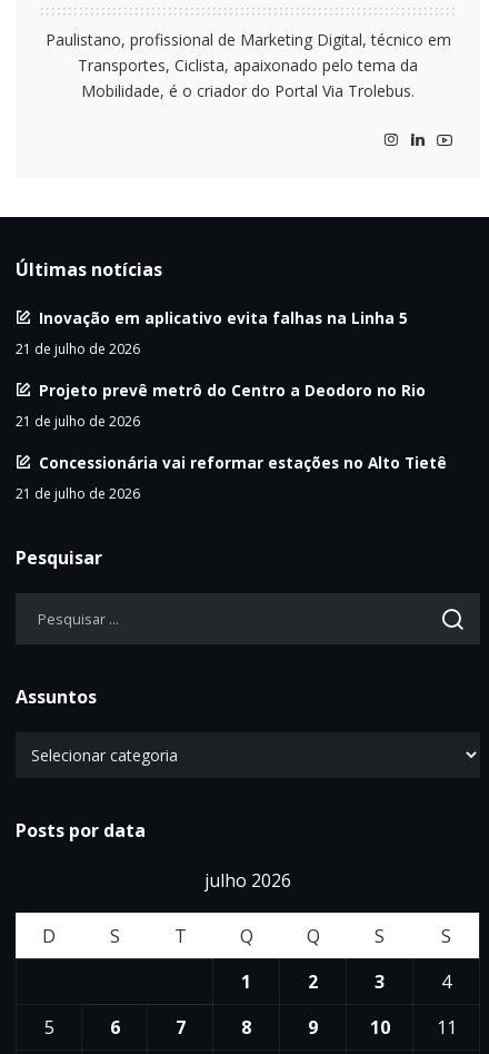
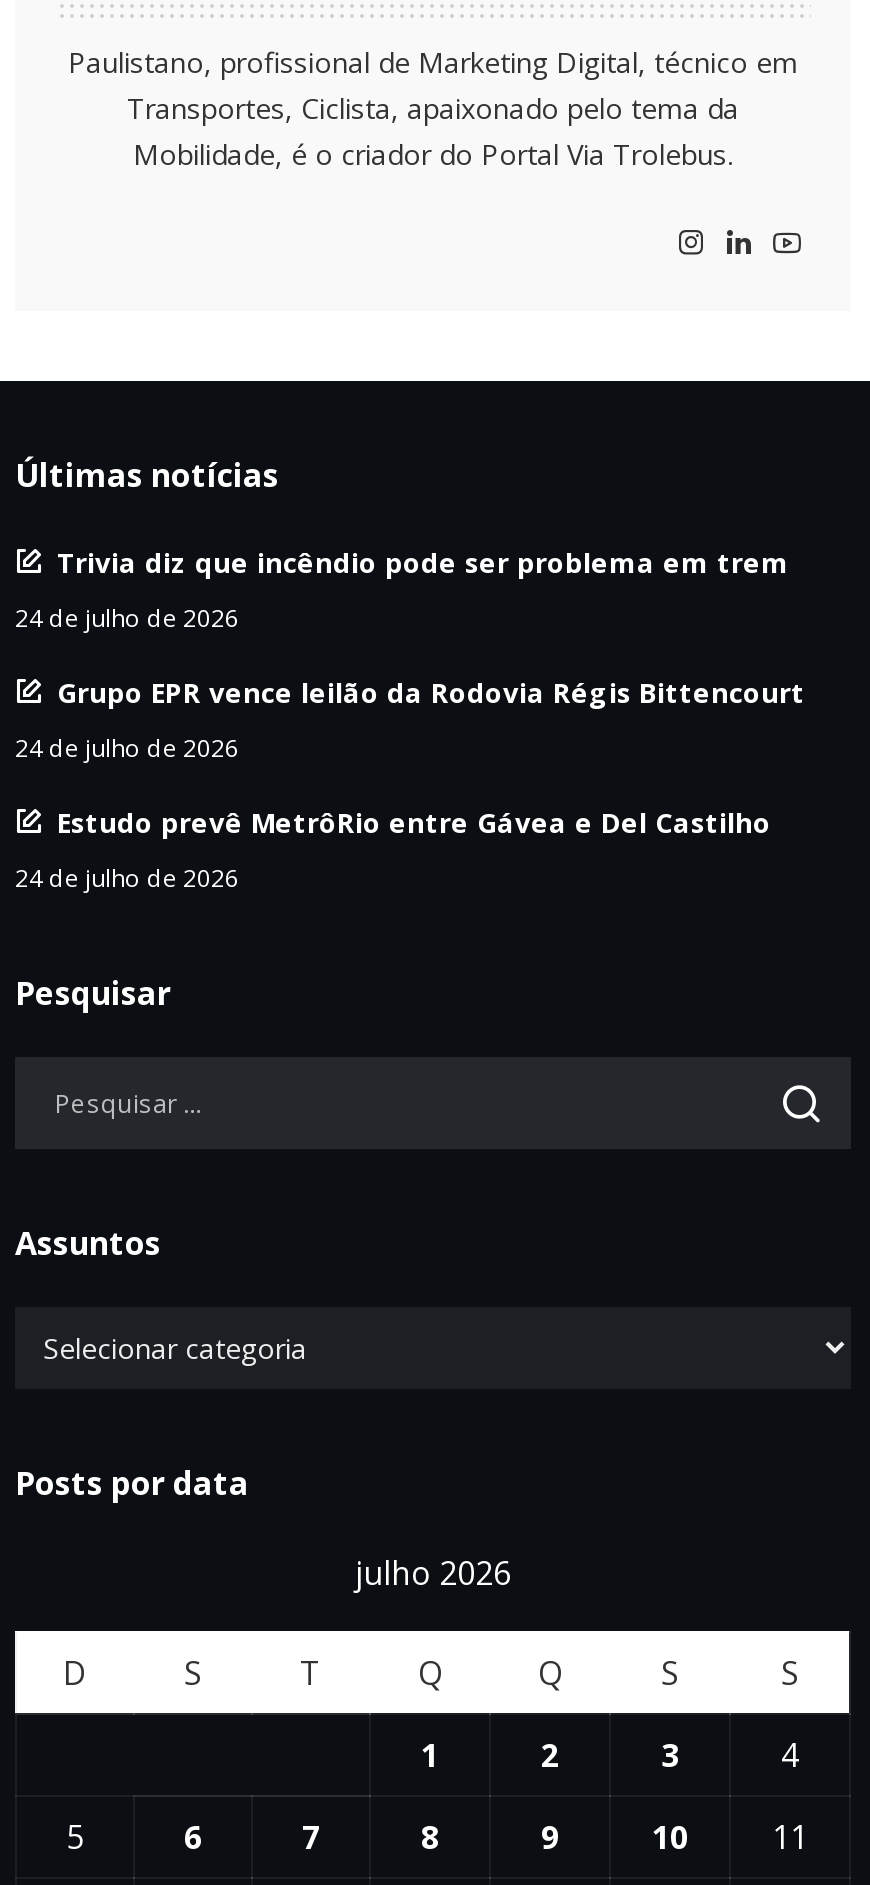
[39,307,408,328] Inovação em aplicativo evita falhas na Linha 5 -> [57,543,789,581] Trivia diz que incêndio pode ser problema em trem
[16,339,140,358] 21 de julho de 2026 -> [15,601,239,635] 24 de julho de 2026
[39,380,426,401] Projeto prevê metrô do Centro a Deodoro no Rio -> [57,673,805,711] Grupo EPR vence leilão da Rodovia Régis Bittencourt
[16,412,140,431] 21 de julho de 2026 -> [15,731,239,765] 24 de julho de 2026
[39,452,447,473] Concessionária vai reformar estações no Alto Tietê -> [57,803,771,841] Estudo prevê MetrôRio entre Gávea e Del Castilho
[16,484,140,503] 21 de julho de 2026 -> [15,861,239,895] 24 de julho de 2026

